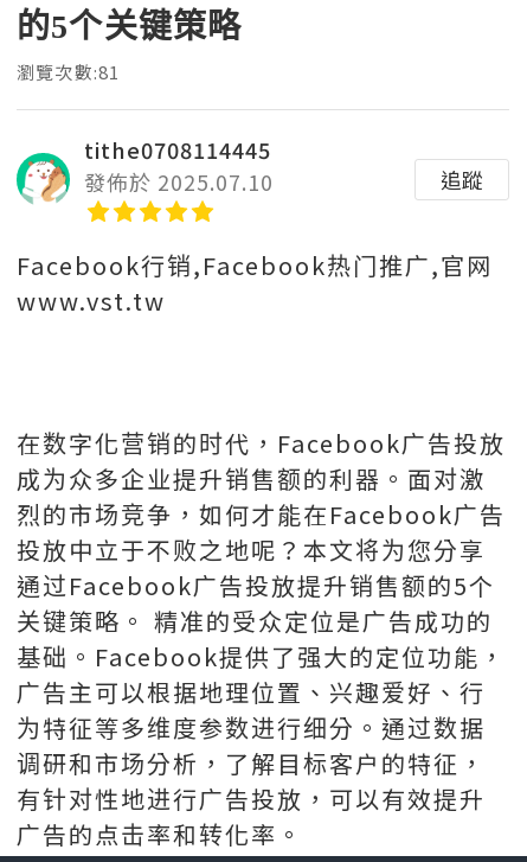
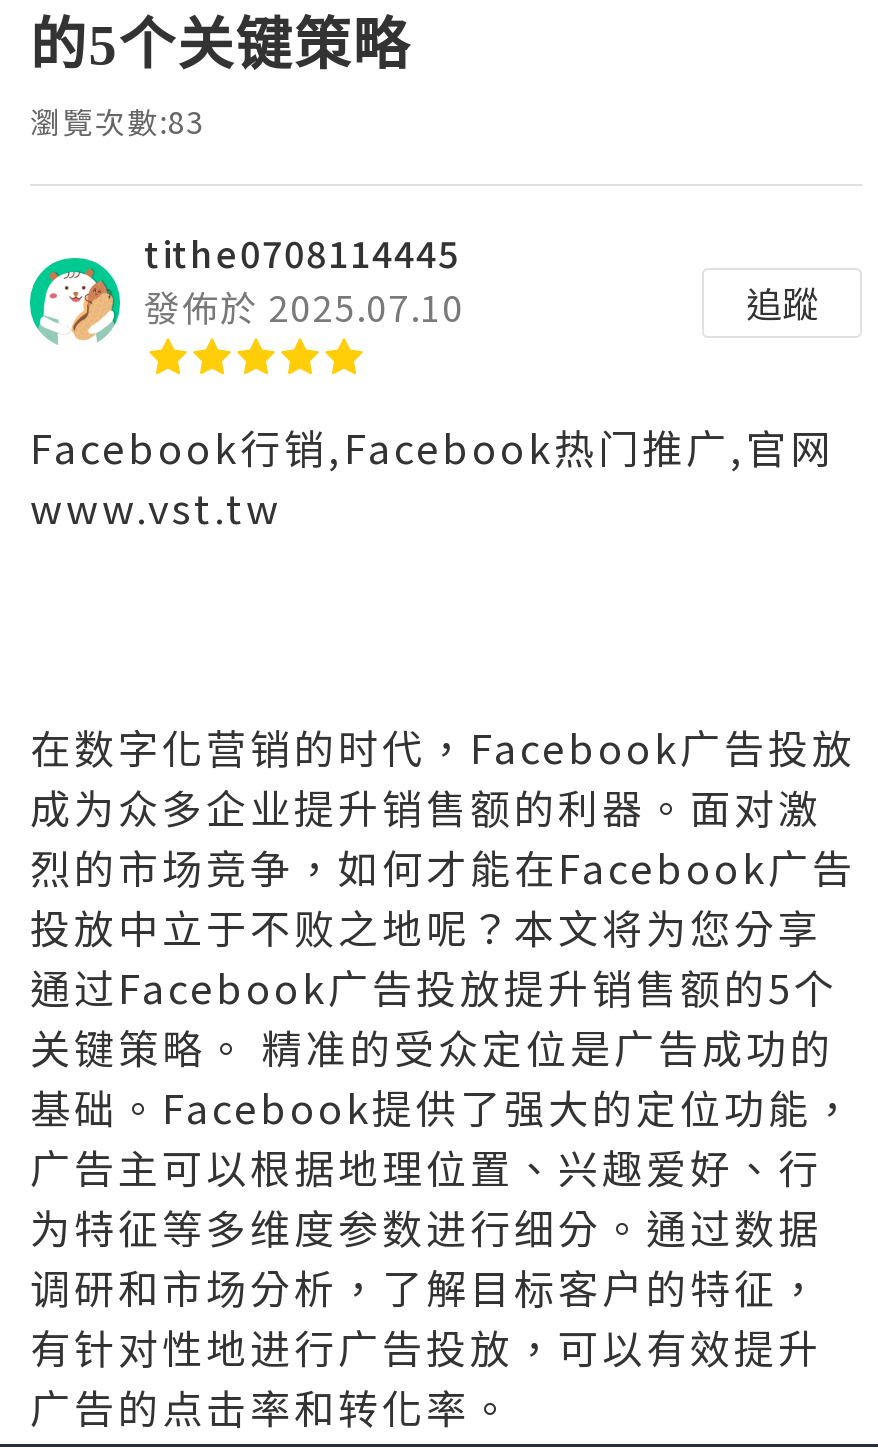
[17,60,120,84] 瀏覽次數:81 -> [30,100,205,142] 瀏覽次數:83

